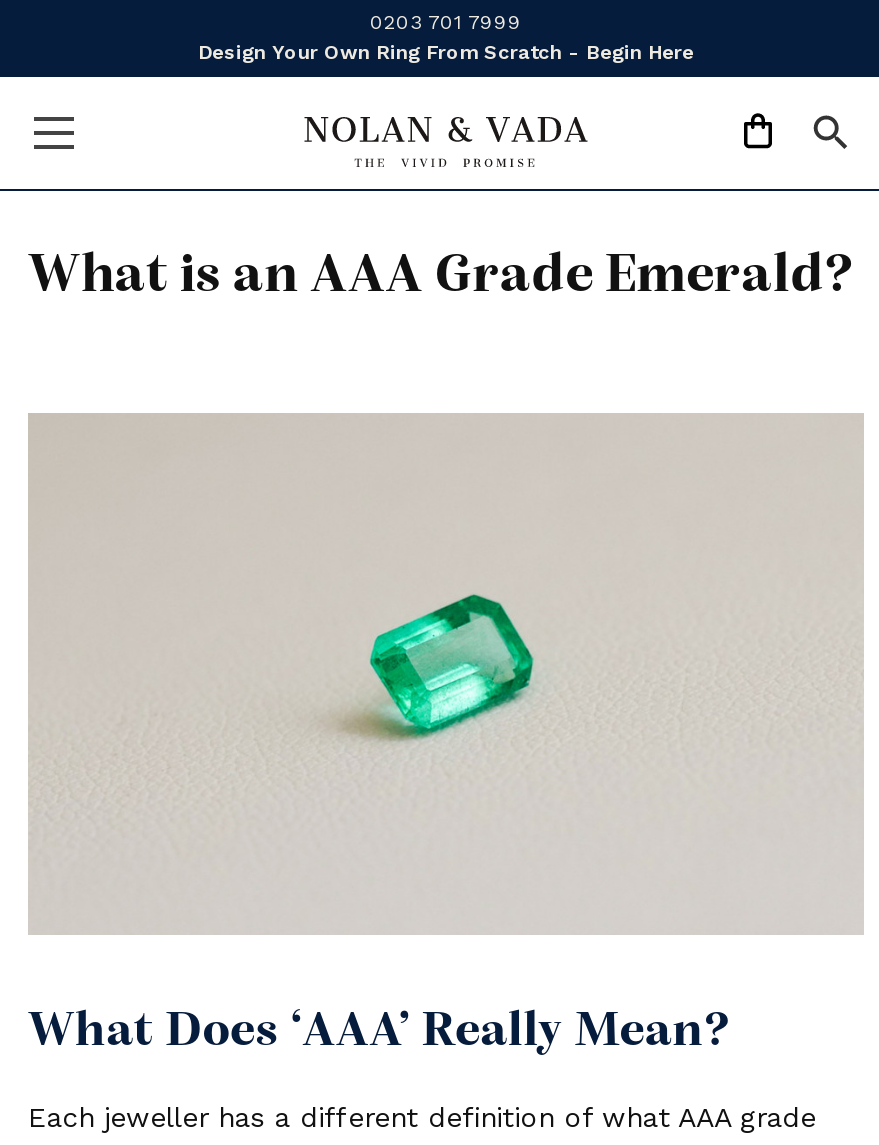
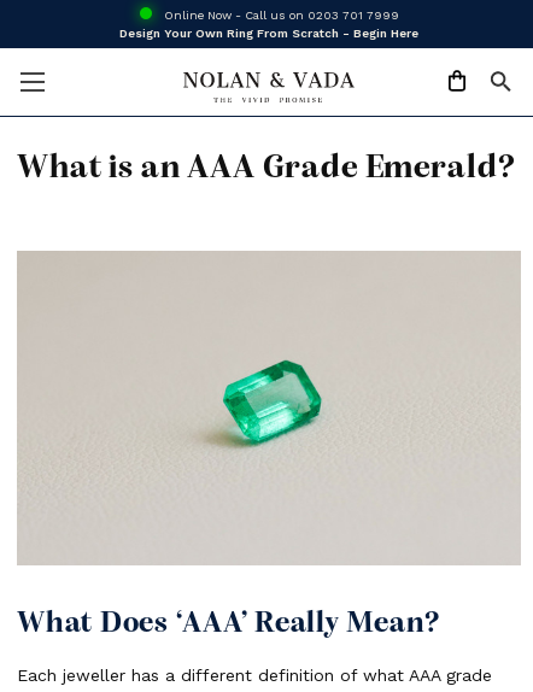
[370,11,522,33] 0203 701 7999 -> [163,8,399,22] Online Now - Call us on 0203 701 7999

